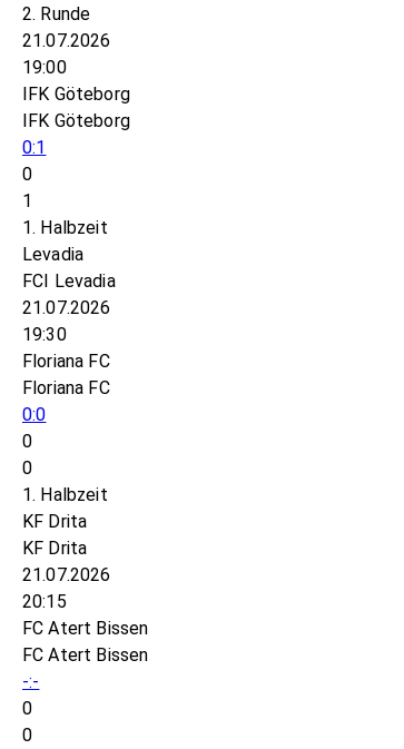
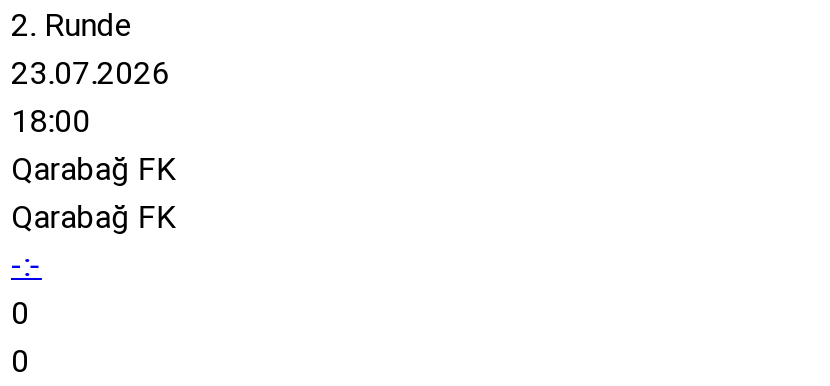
[22,30,148,666] 21.07.2026 | 19:00 | IFK Göteborg | IFK Göteborg | 0:1 | 0 | 1 | 1. Halbzeit | Levadia | FCI Levadia | 21.07.2026 | 19:30 | Floriana FC | Floriana FC | 0:0 | 0 | 0 | 1. Halbzeit | KF Drita | KF Drita | 21.07.2026 | 20:15 | FC Atert Bissen | FC Atert Bissen -> [11,54,176,236] 23.07.2026 | 18:00 | Qarabağ FK | Qarabağ FK

